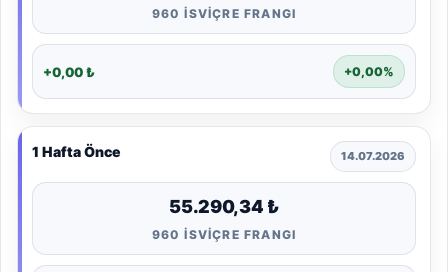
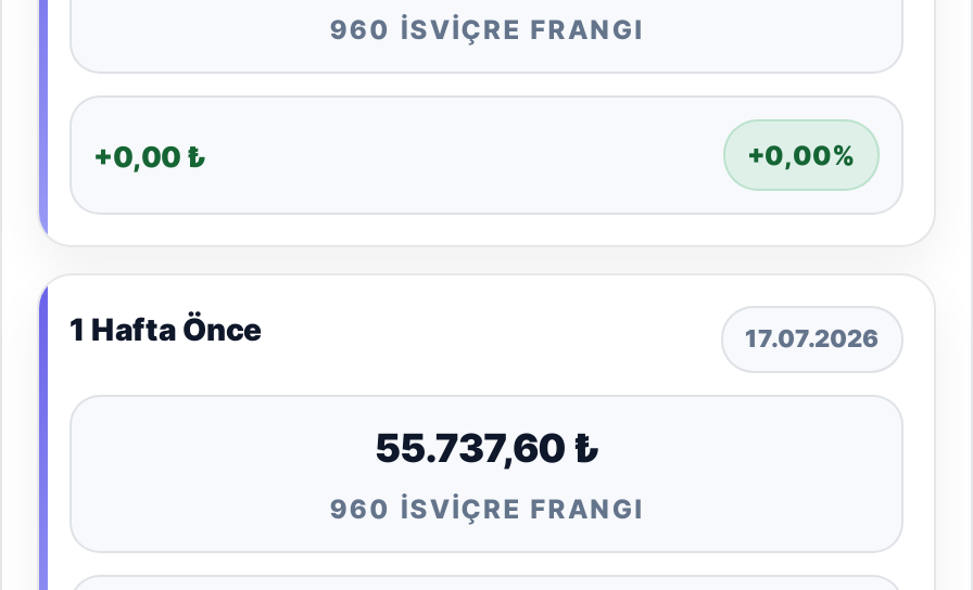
[341,149,405,163] 14.07.2026 -> [745,323,880,354] 17.07.2026
[169,196,278,217] 55.290,34 ₺ -> [375,425,598,471] 55.737,60 ₺

